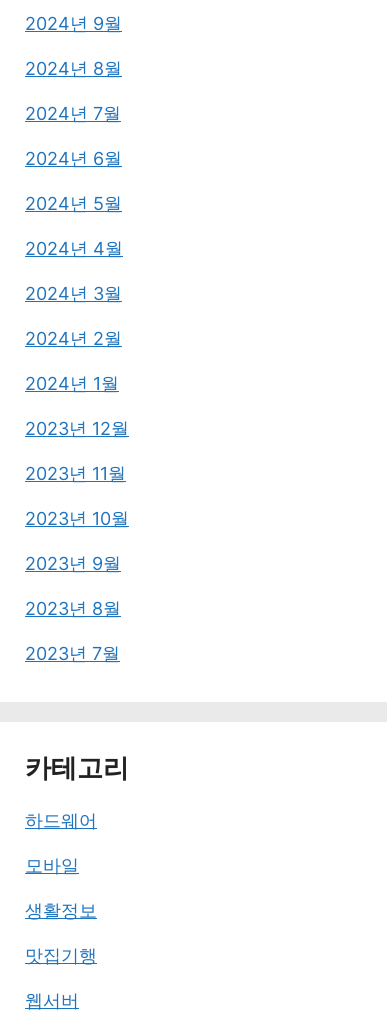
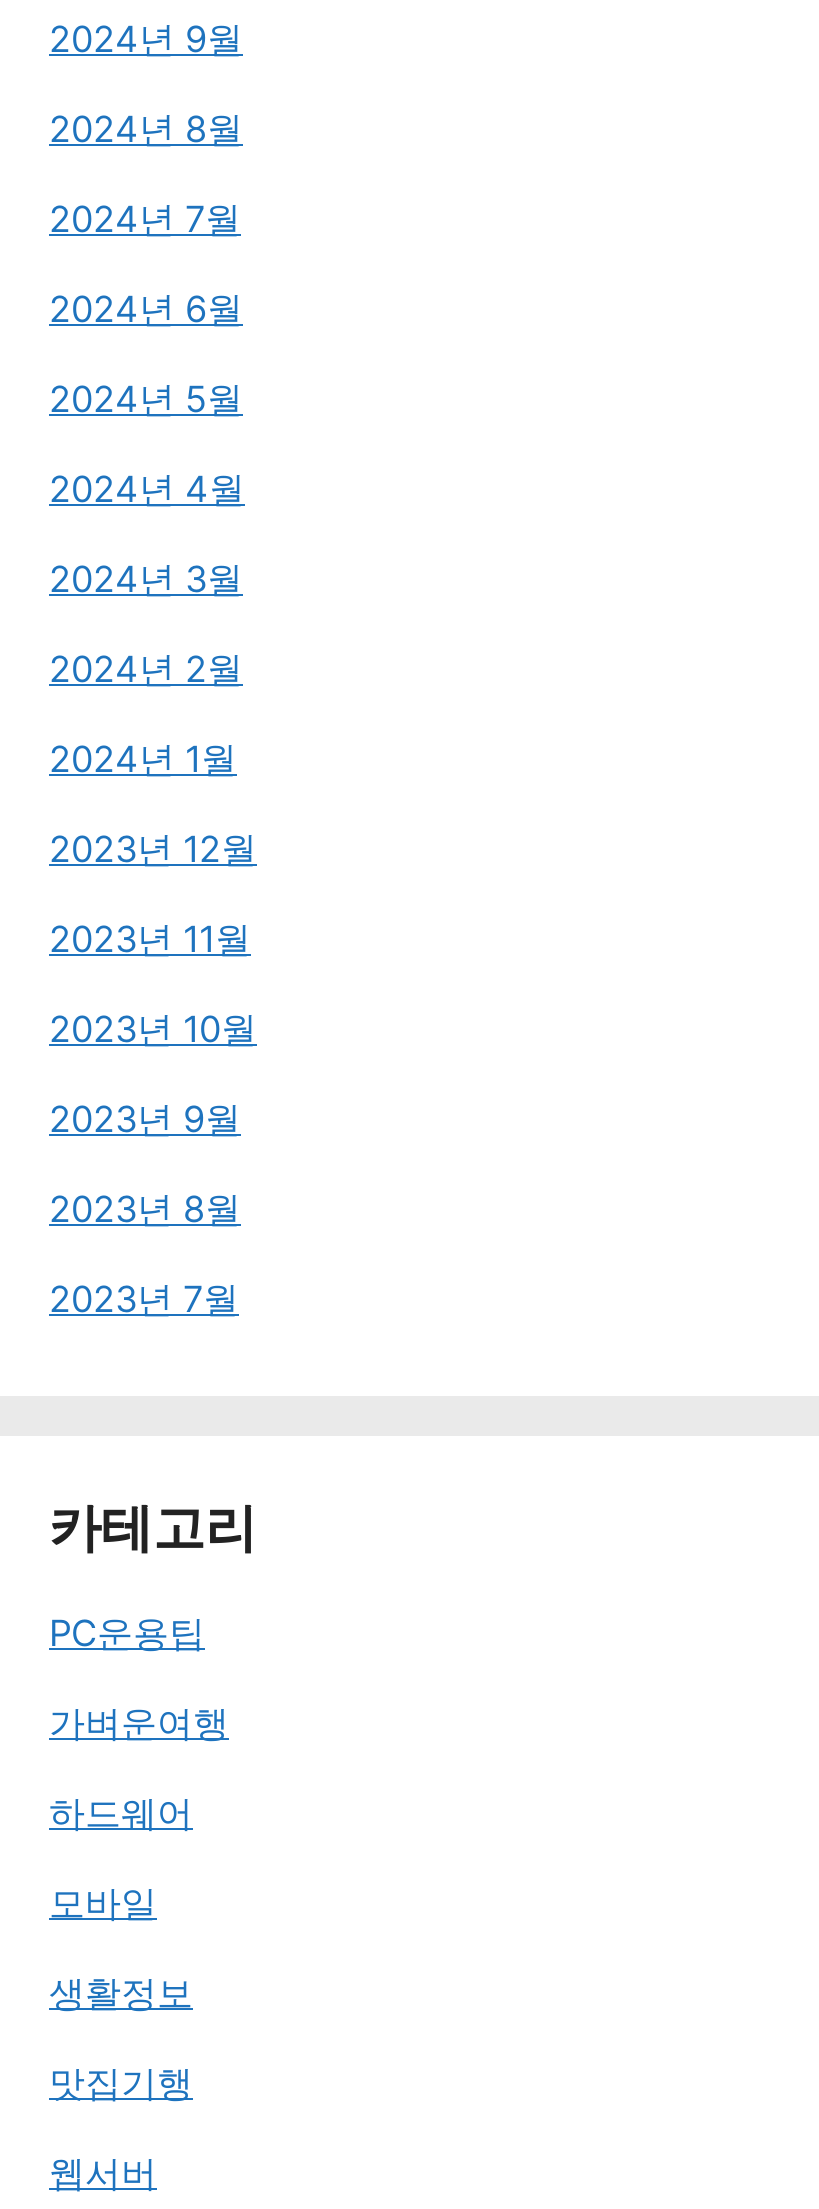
none -> [49,1612,229,1744] PC운용팁 | 가벼운여행

